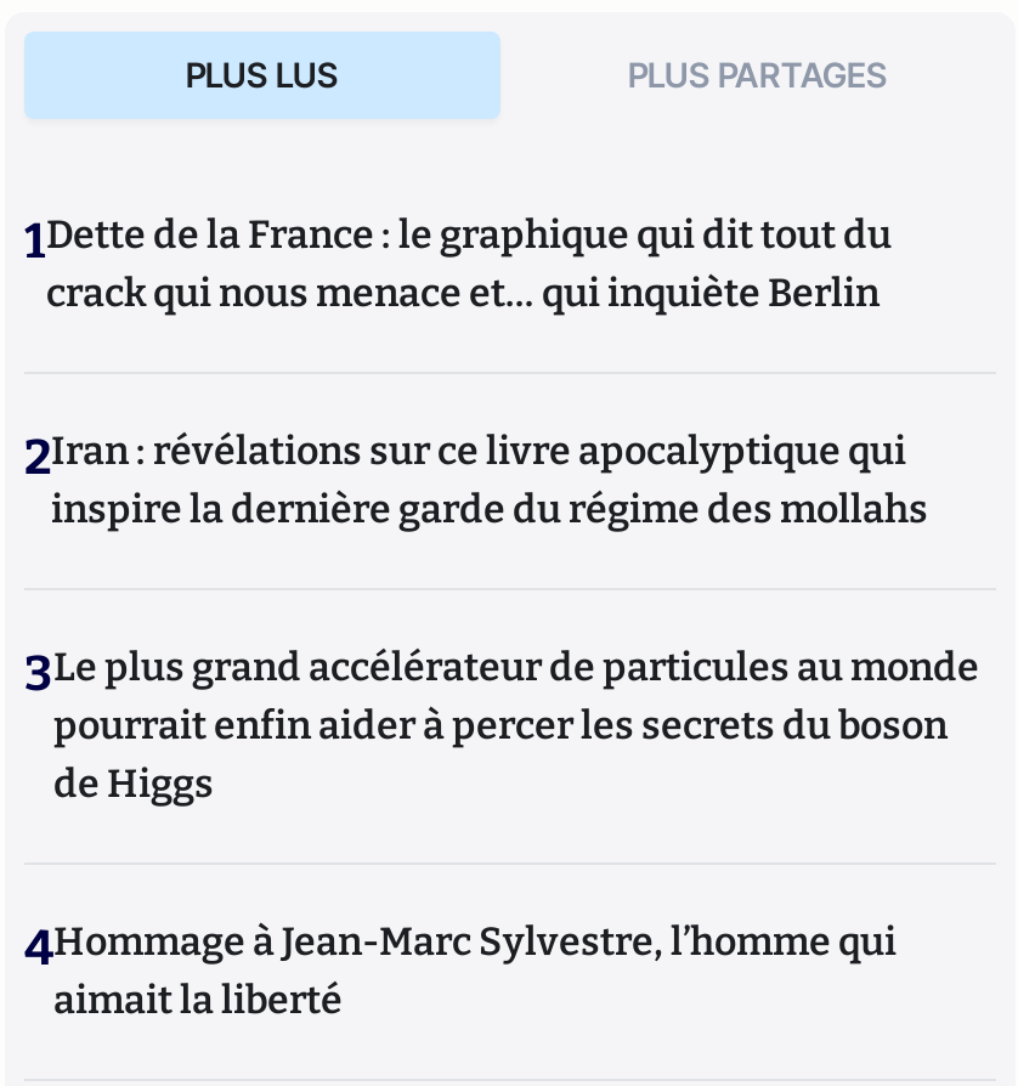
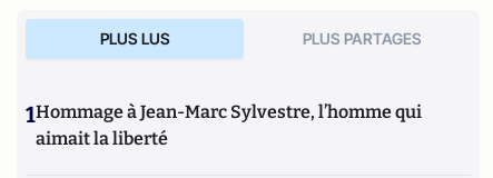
[24,211,979,977] 1Dette de la France : le graphique qui dit tout du | crack qui nous menace et… qui inquiète Berlin | 2Iran : révélations sur ce livre apocalyptique qui | inspire la dernière garde du régime des mollahs | 3Le plus grand accélérateur de particules au monde | pourrait enfin aider à percer les secrets du boson | de Higgs | 4Hommage à Jean-Marc Sylvestre, l’homme qui -> [26,101,422,128] 1Hommage à Jean-Marc Sylvestre, l’homme qui

